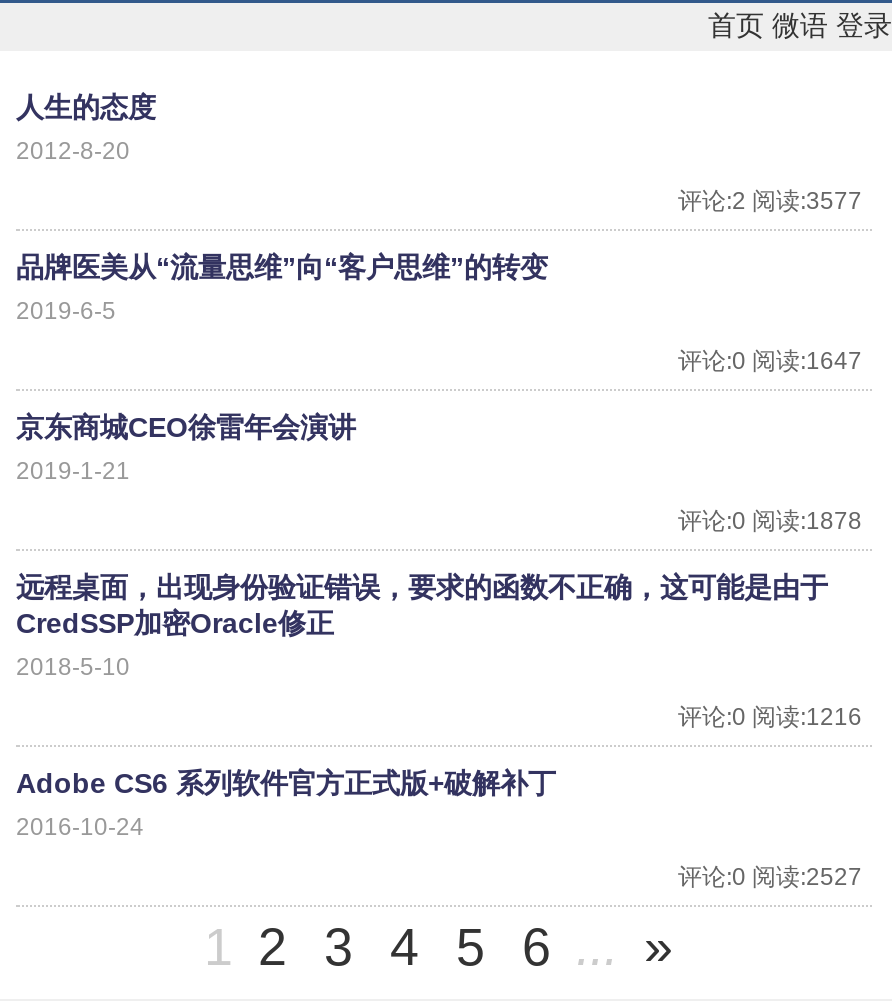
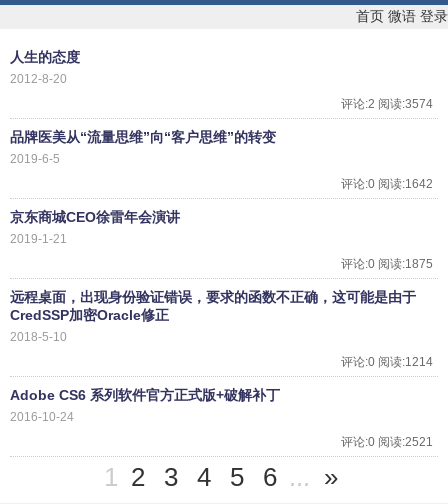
[678,187,862,215] 评论:2 阅读:3577 -> [341,97,433,111] 评论:2 阅读:3574
[678,347,862,375] 评论:0 阅读:1647 -> [341,177,433,191] 评论:0 阅读:1642
[678,507,862,535] 评论:0 阅读:1878 -> [341,257,433,271] 评论:0 阅读:1875
[678,703,862,731] 评论:0 阅读:1216 -> [341,355,433,369] 评论:0 阅读:1214
[678,863,862,891] 评论:0 阅读:2527 -> [341,435,433,449] 评论:0 阅读:2521

